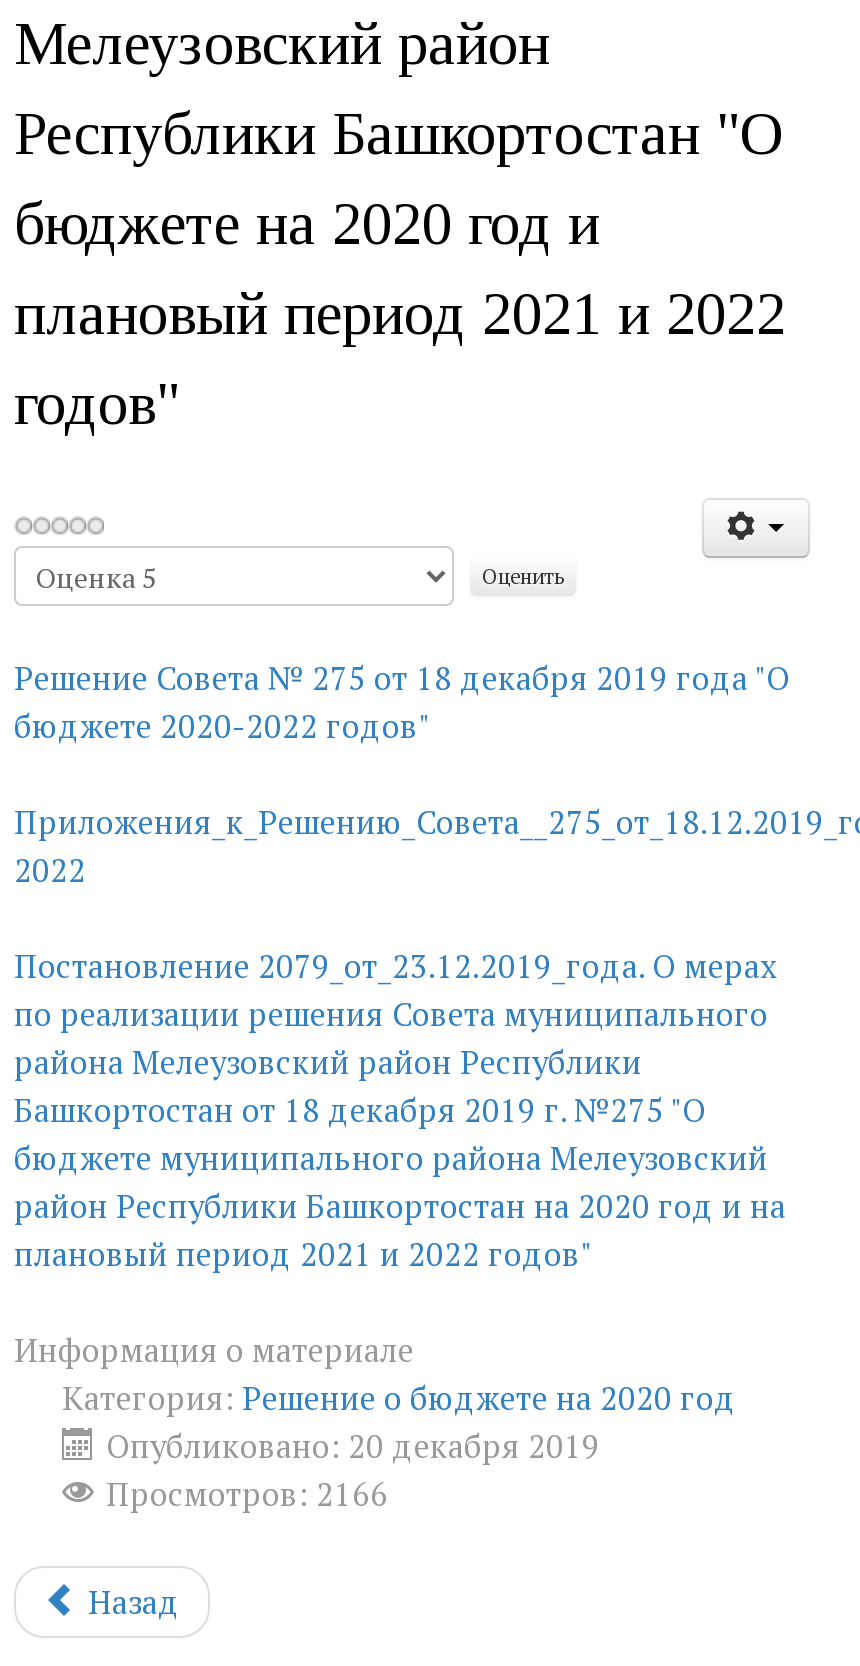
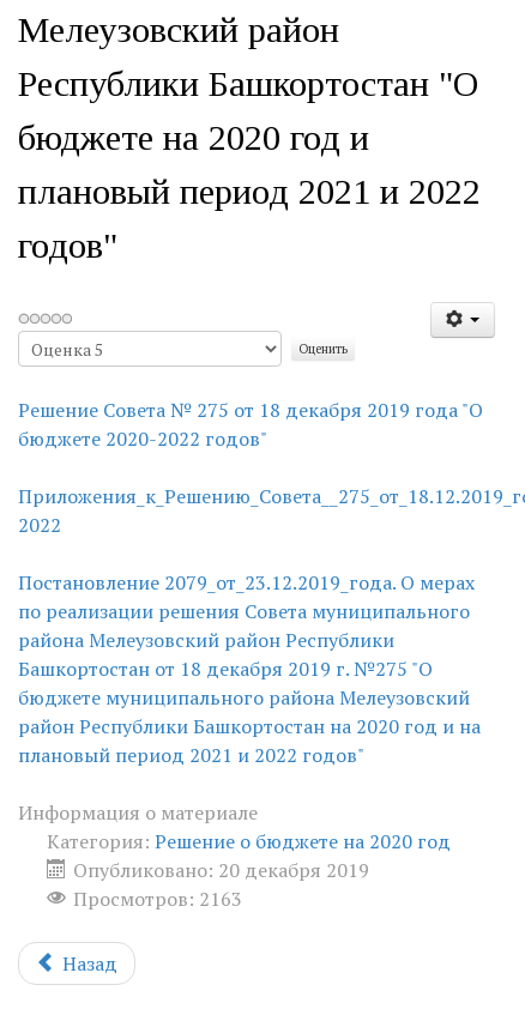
[106,1472,388,1516] Просмотров: 2166 -> [73,886,242,912] Просмотров: 2163

